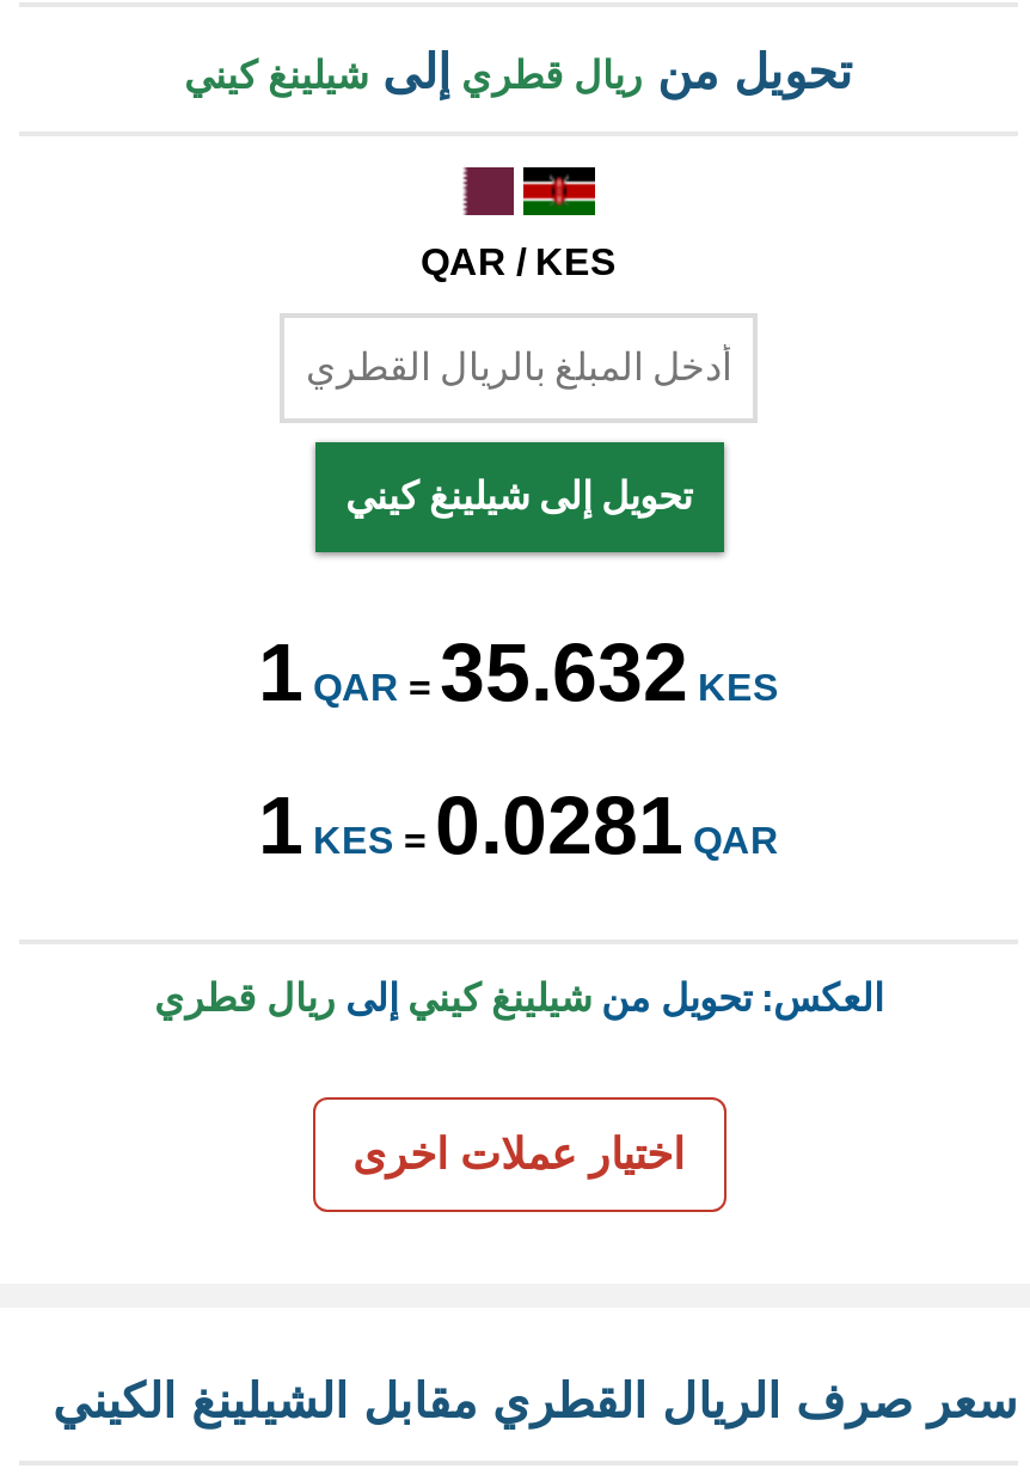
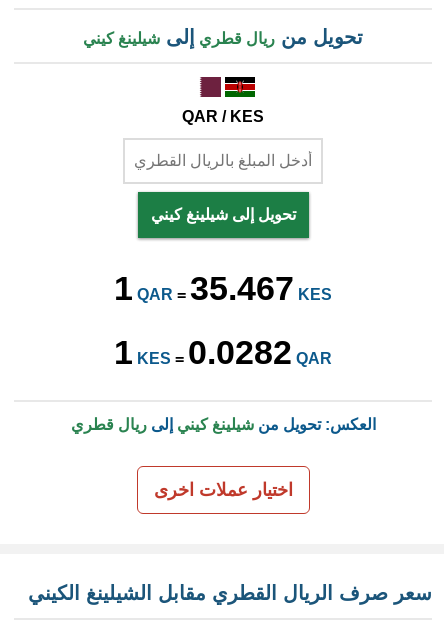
[258,626,779,717] 1 QAR=35.632 KES -> [114,269,332,307] 1 QAR=35.467 KES
[258,779,779,870] 1 KES=0.0281 QAR -> [114,333,332,371] 1 KES=0.0282 QAR

